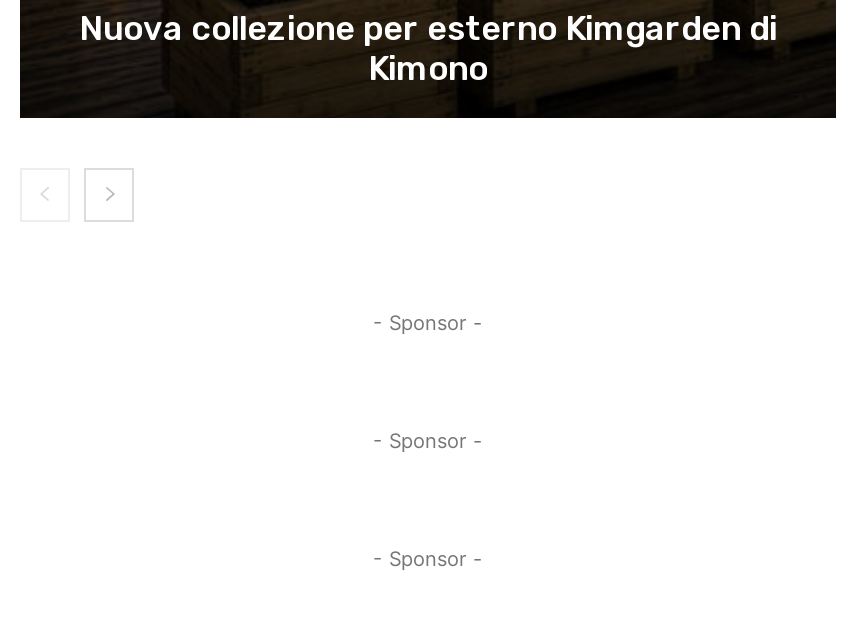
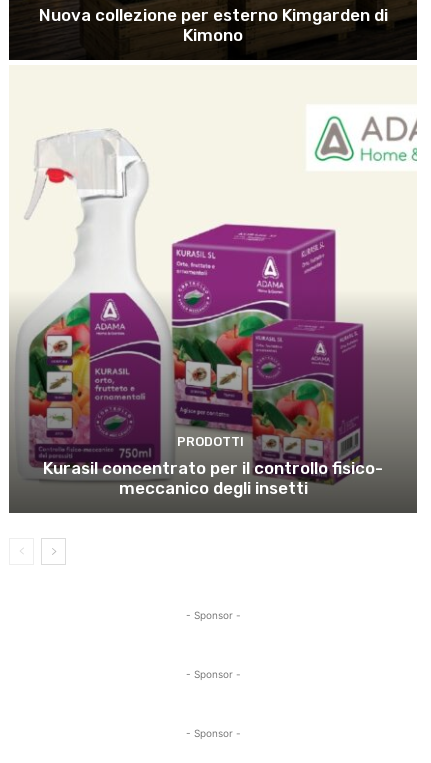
none -> [9,115,417,513] [image] | PRODOTTI | Kurasil concentrato per il controllo fisico- | meccanico degli insetti

